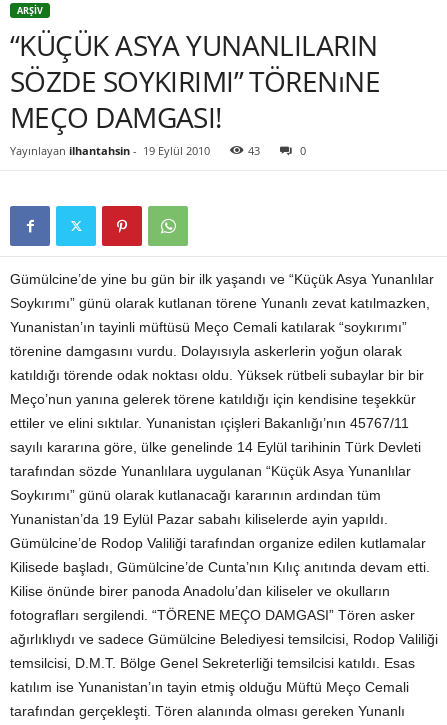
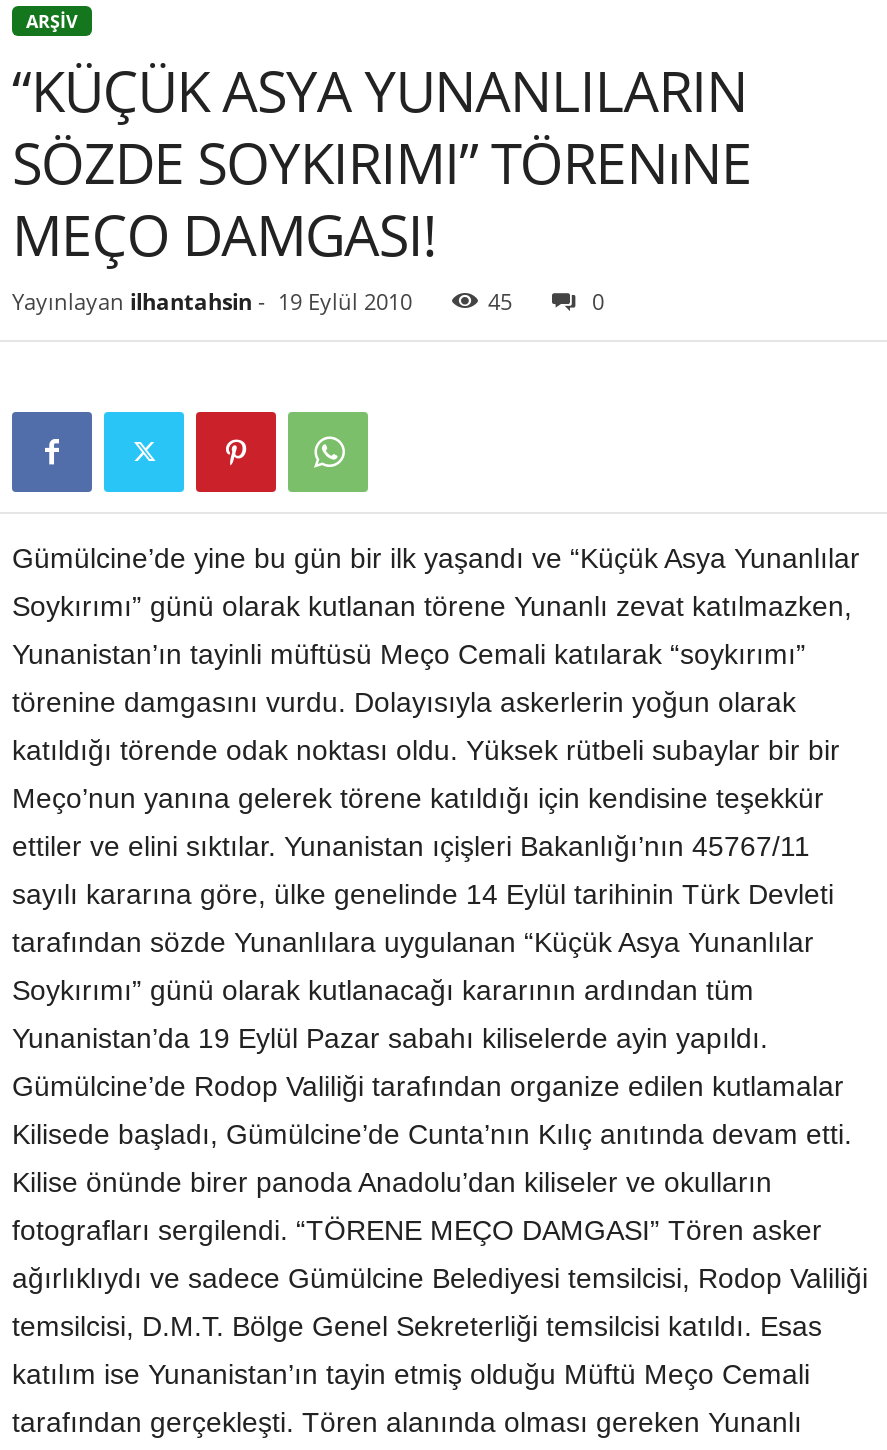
[248,143,260,158] 43 -> [488,286,512,316] 45

